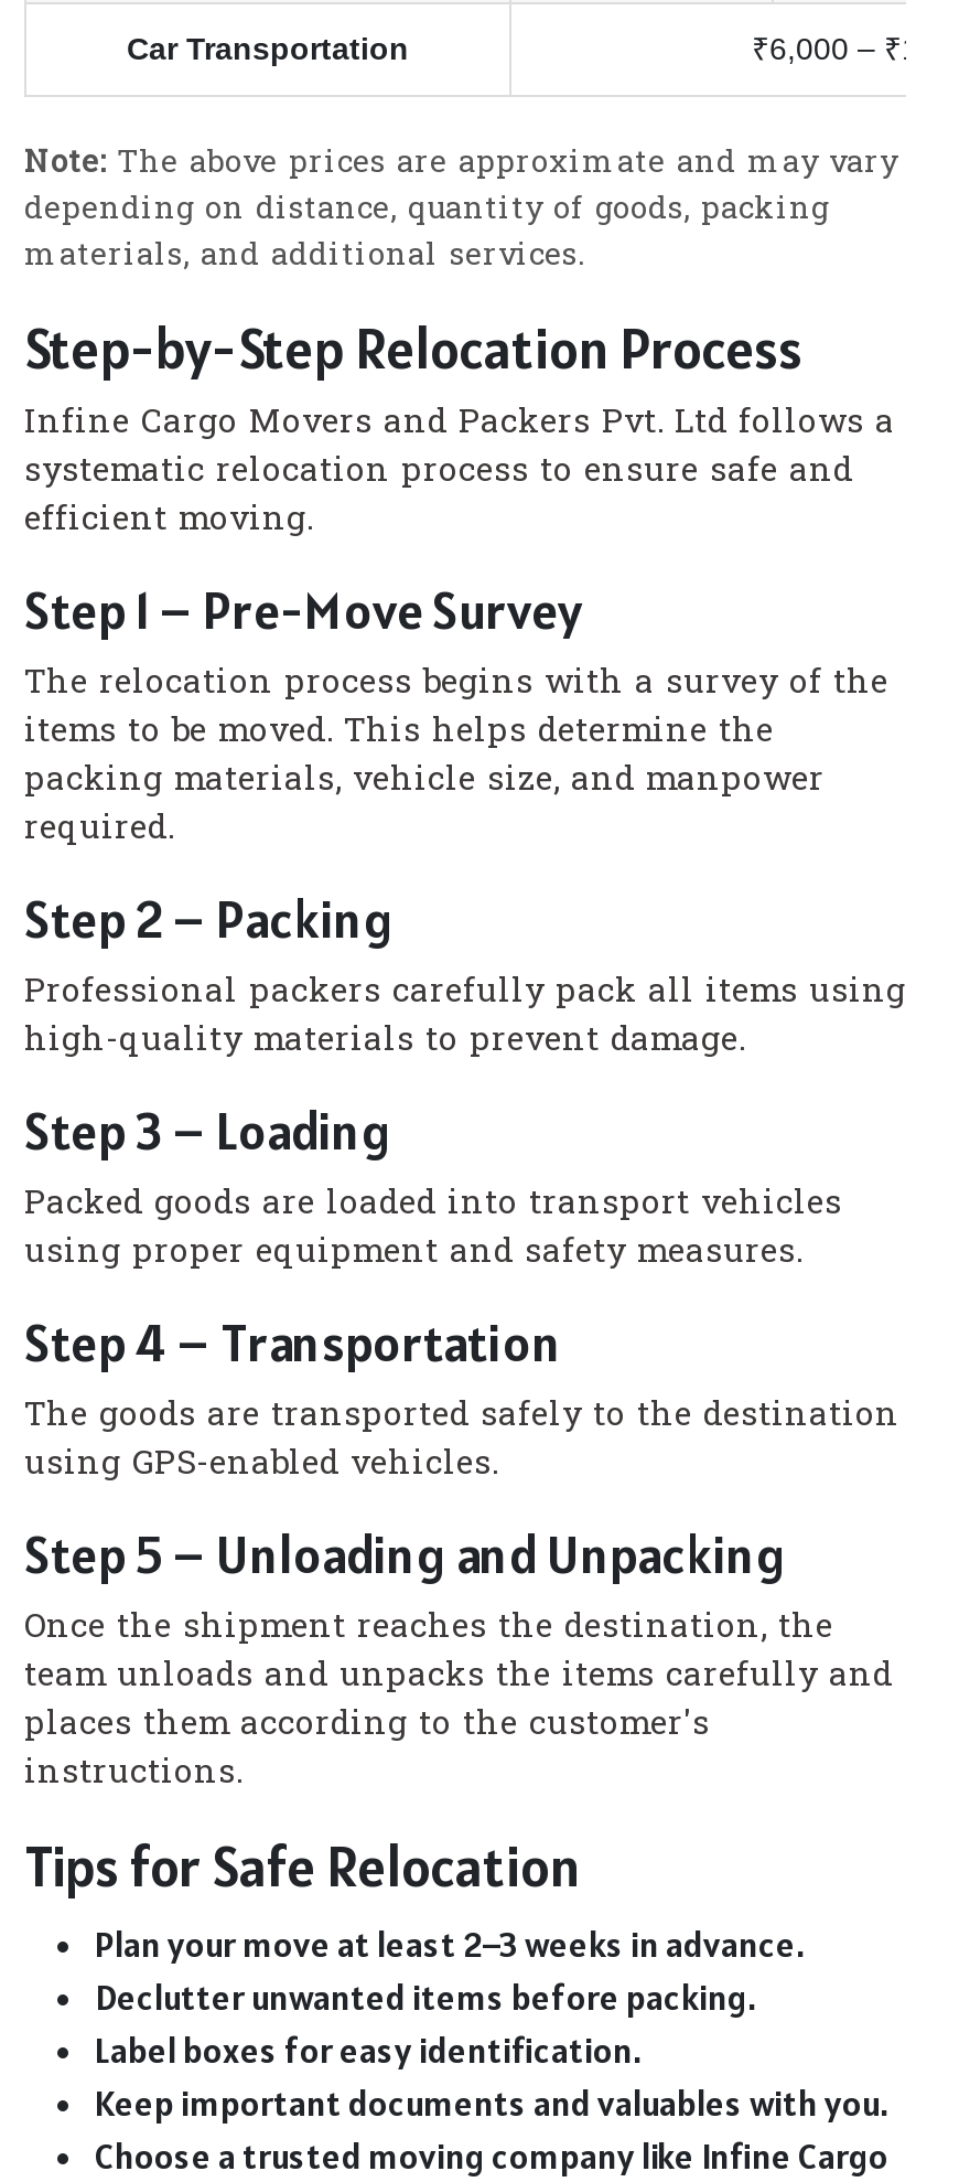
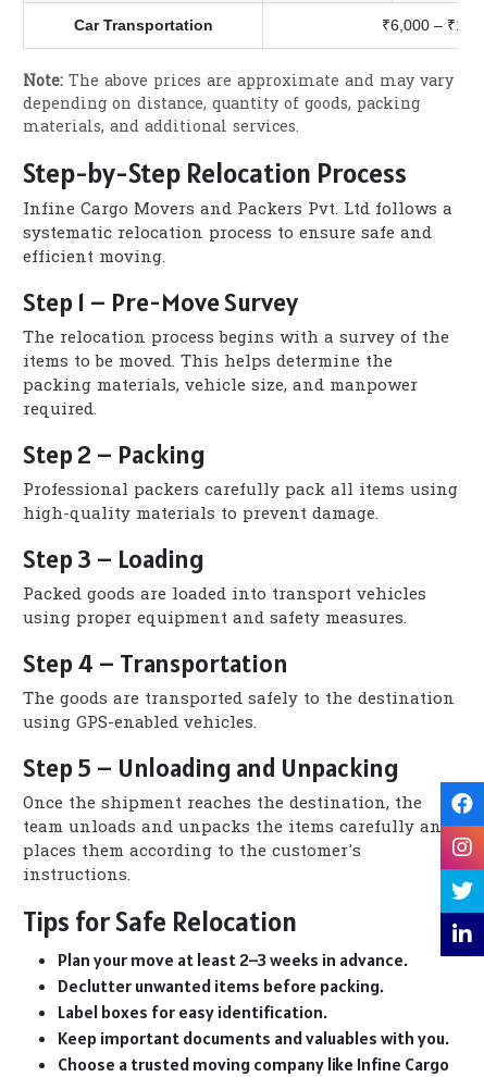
none -> [439,781,481,957] [image]

